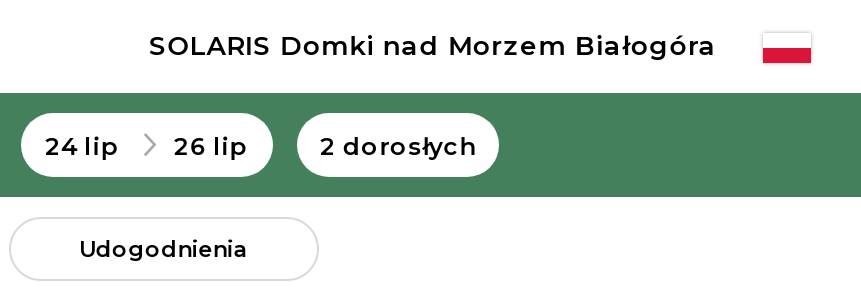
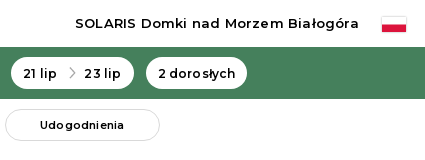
[45,130,119,160] 24 lip -> [23,65,57,80] 21 lip
[174,130,248,160] 26 lip -> [84,65,121,80] 23 lip

